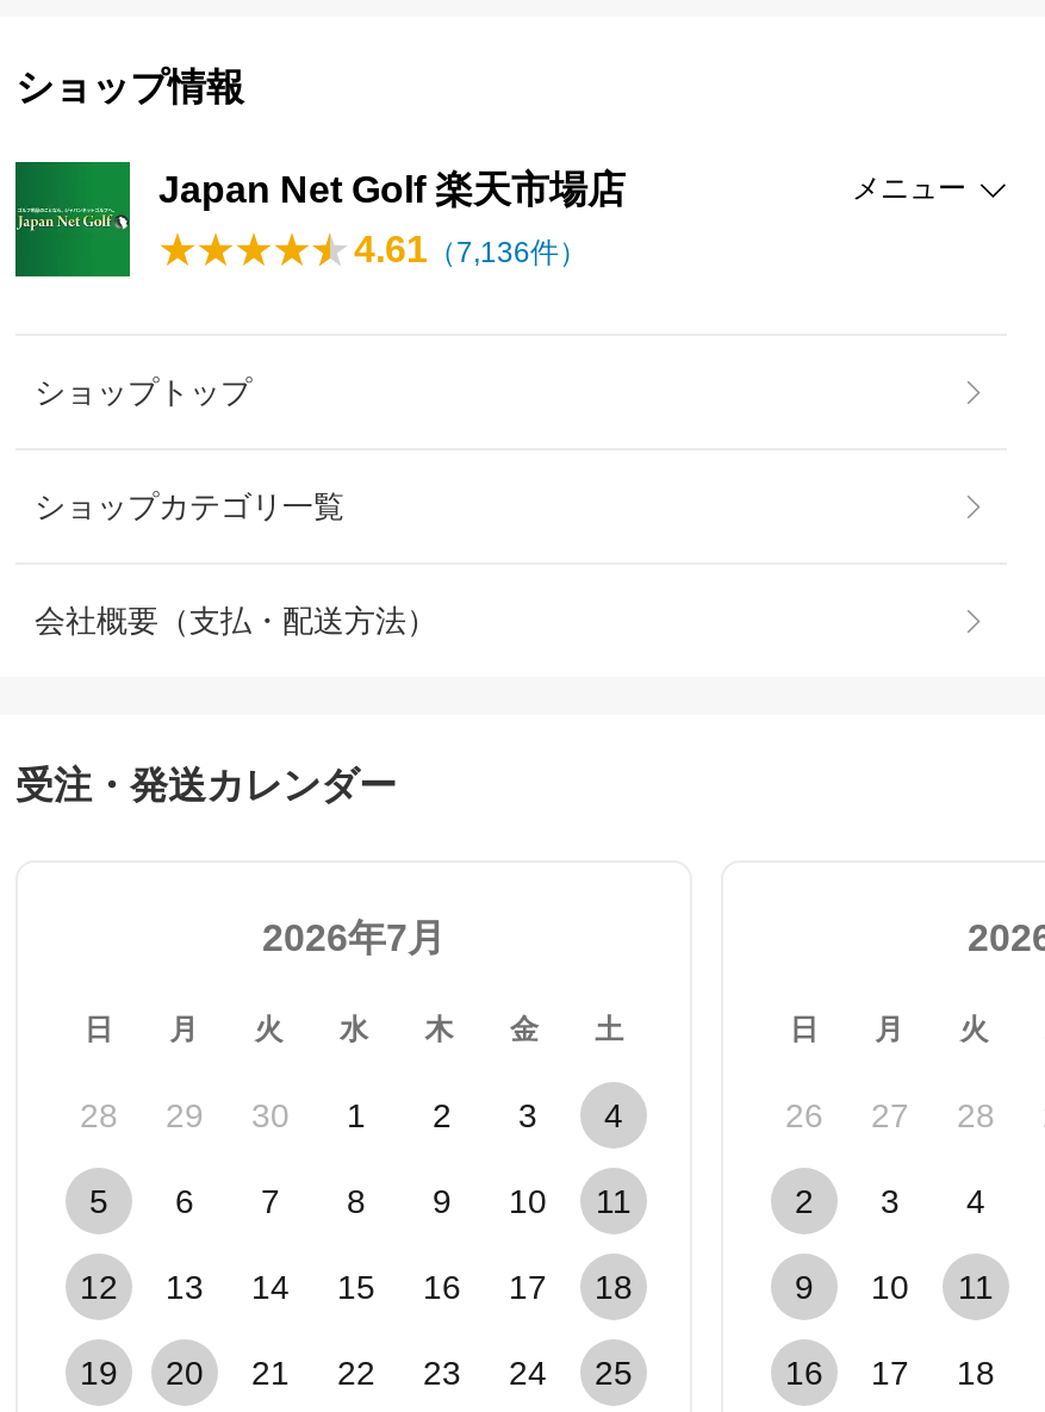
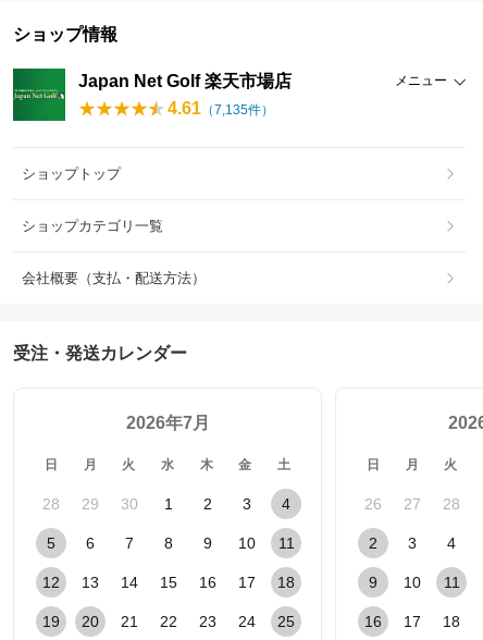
[354,229,587,269] 4.61（7,136件） -> [168,99,274,118] 4.61（7,135件）

